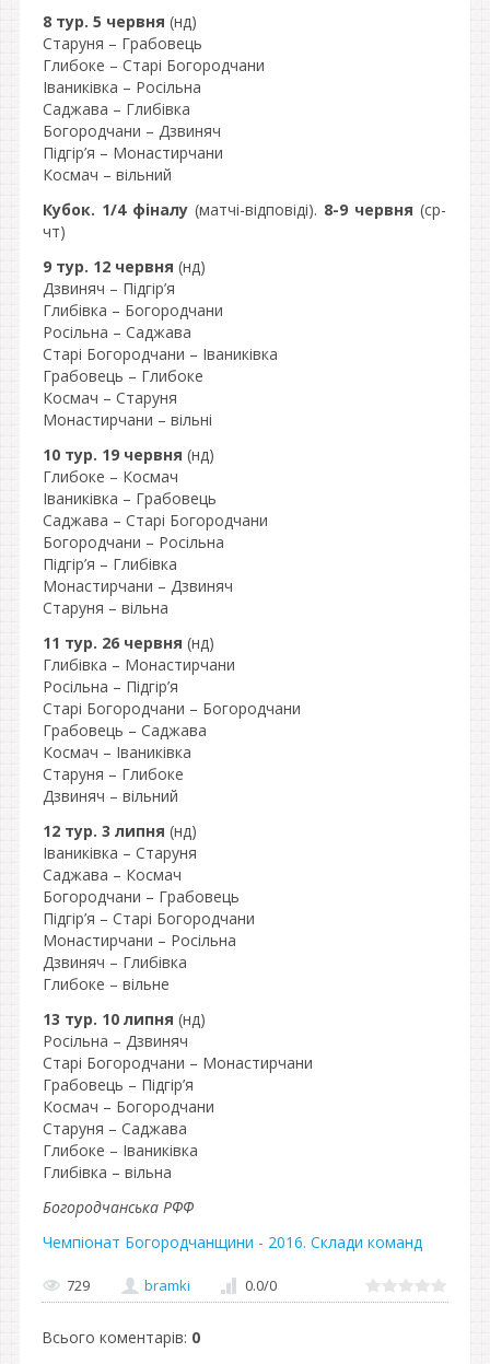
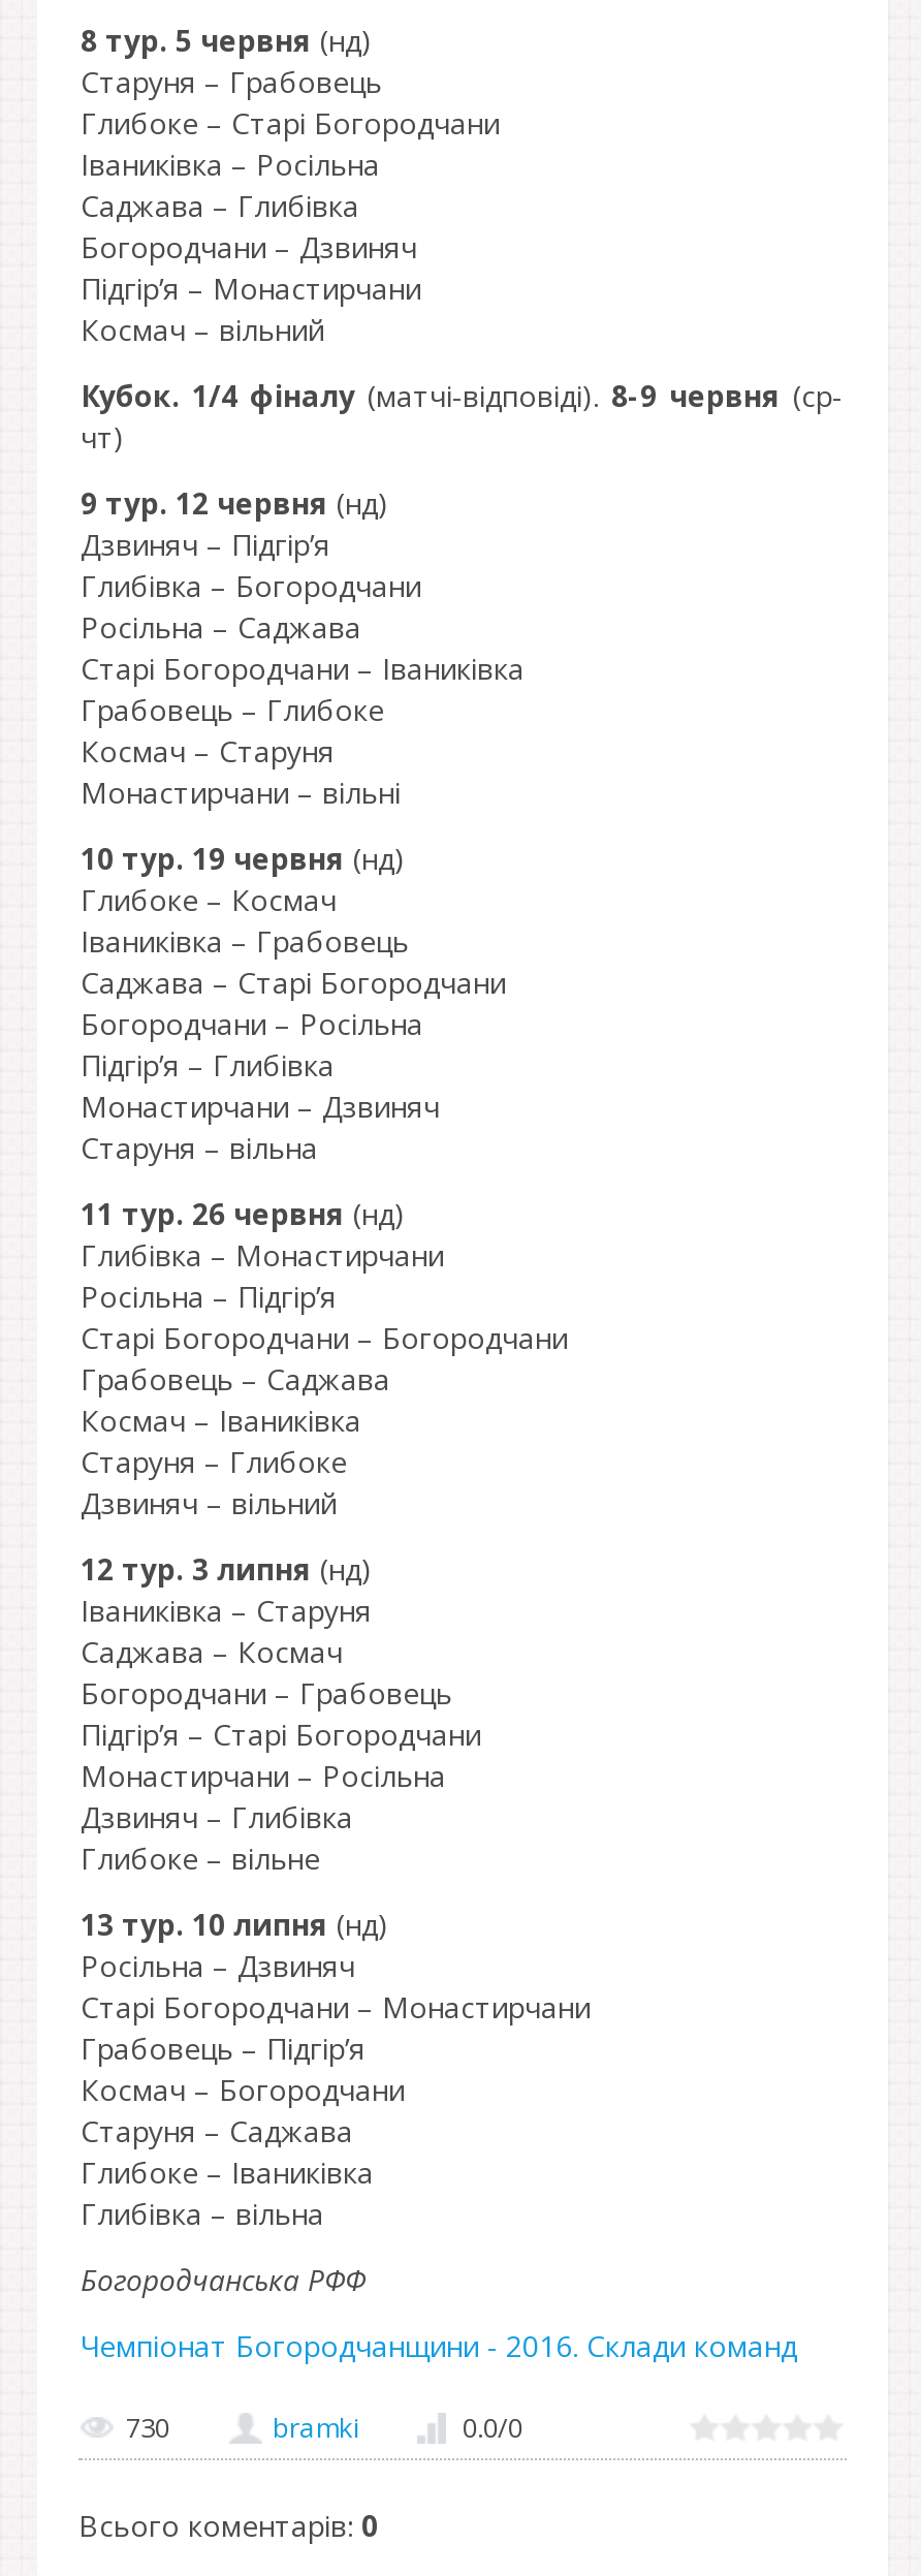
[67,1275,90,1295] 729 -> [126,2408,169,2445] 730

